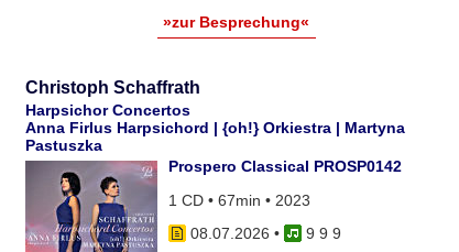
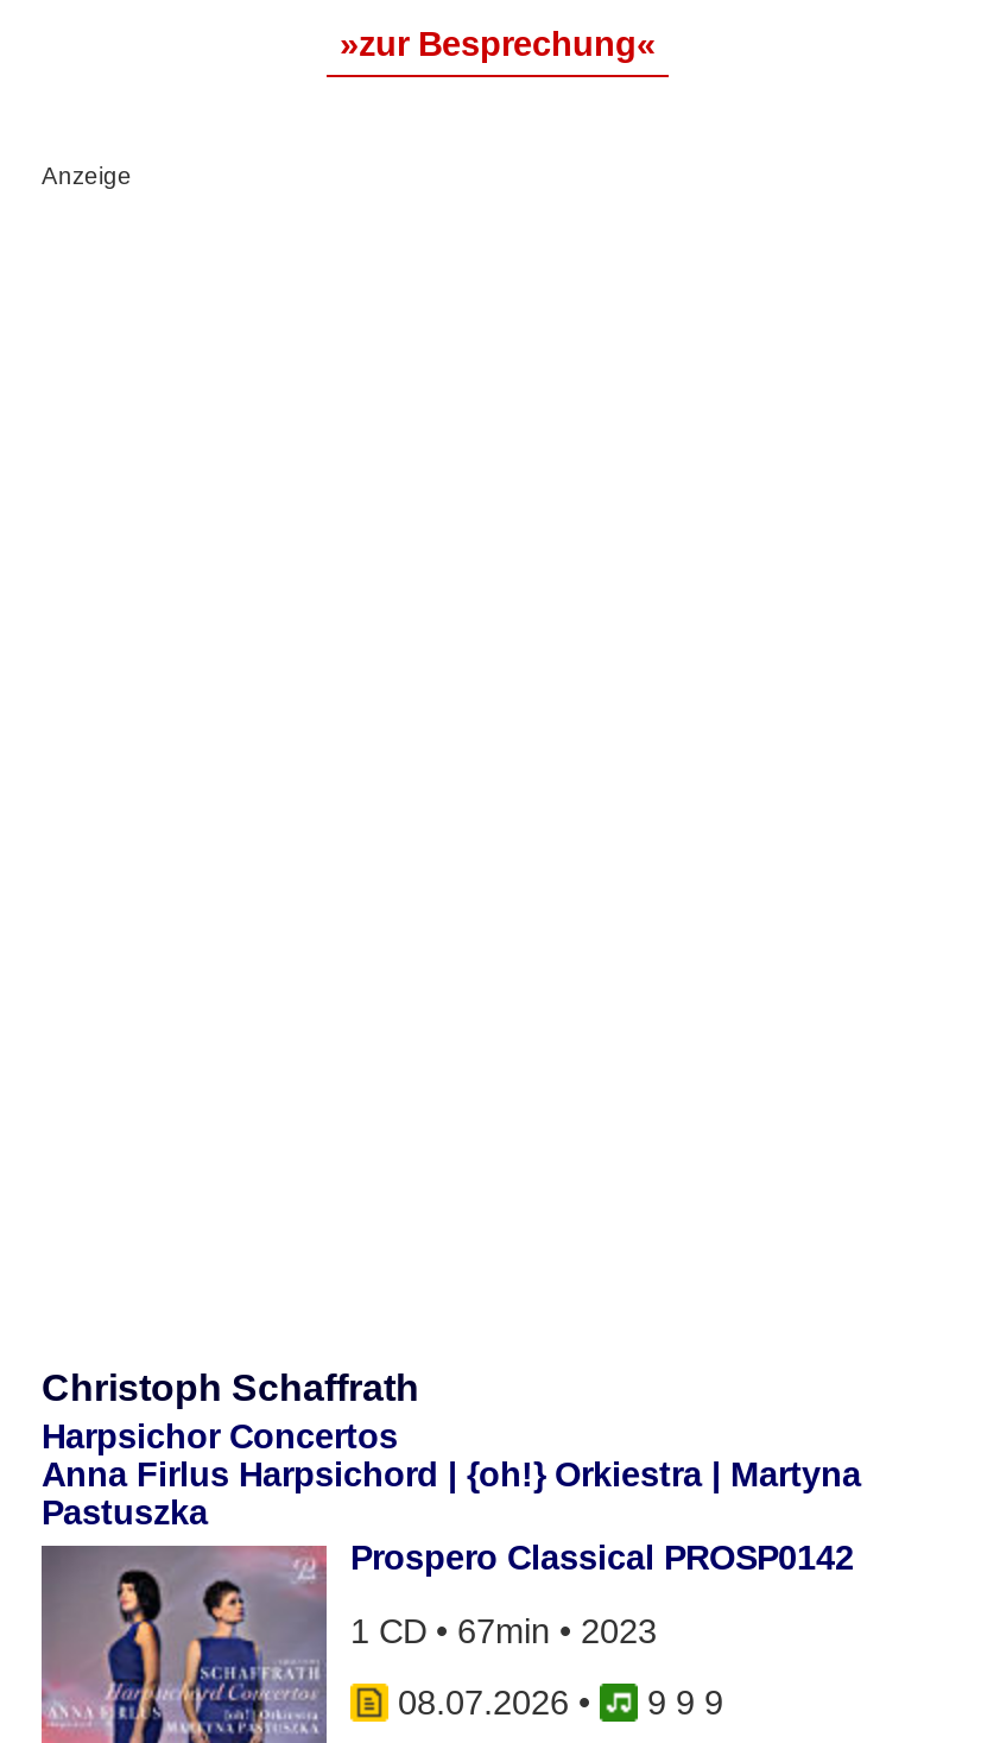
none -> [42,163,132,189] Anzeige

